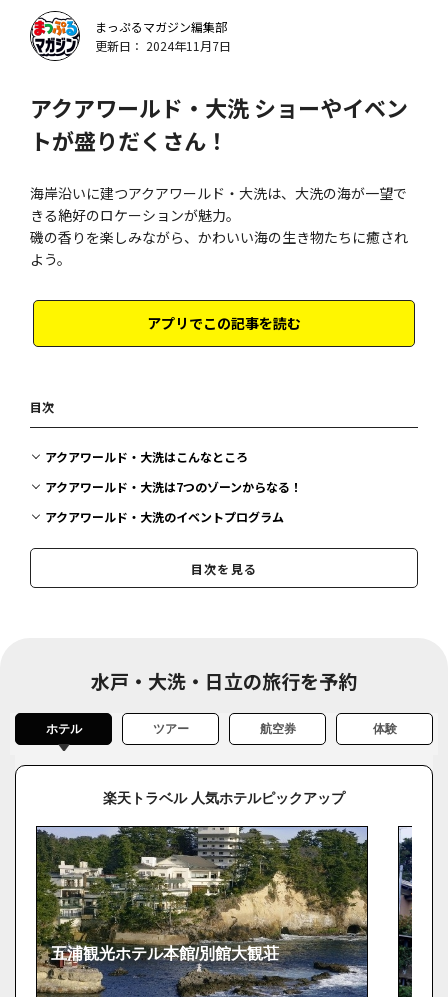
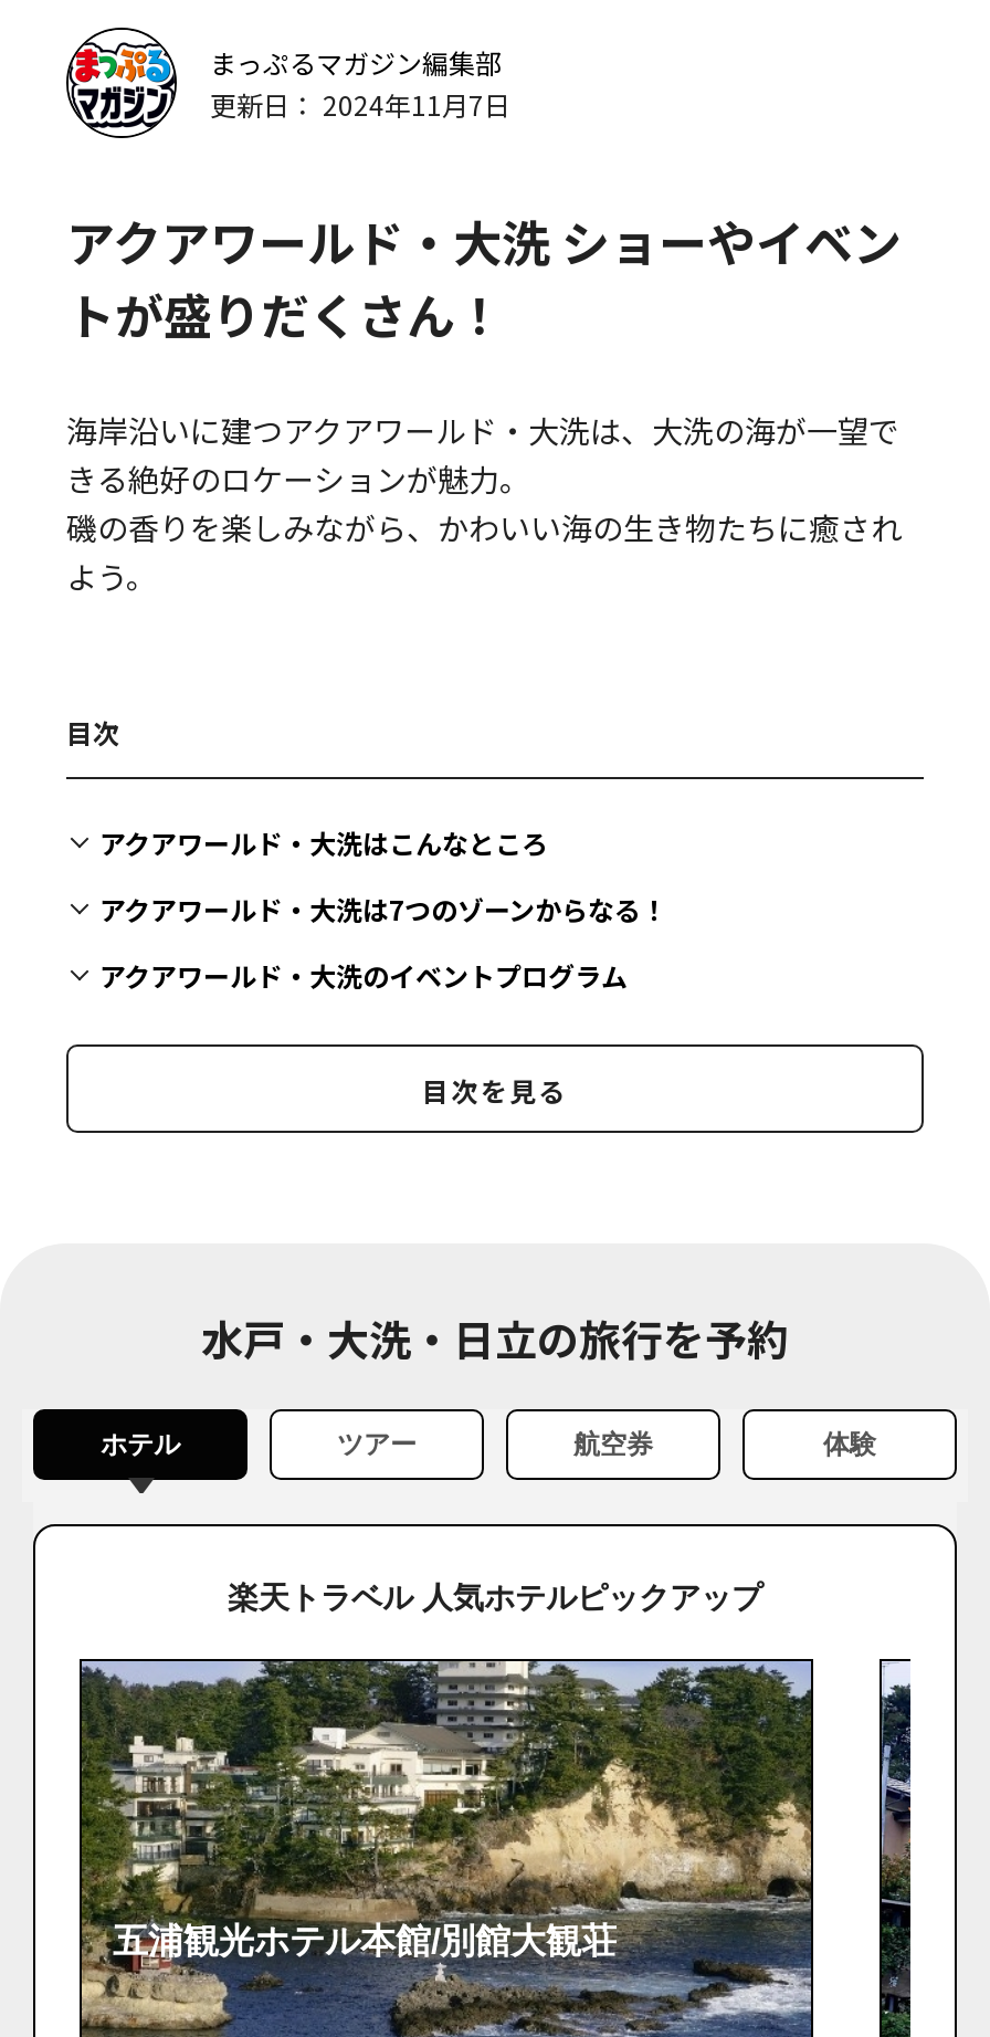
[147,313,301,333] アプリでこの記事を読む -> none

